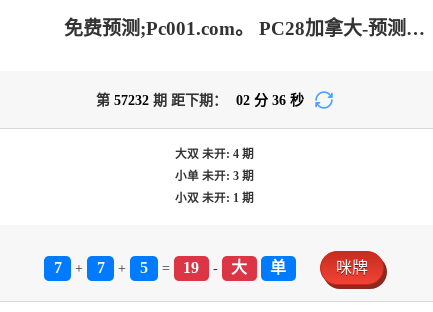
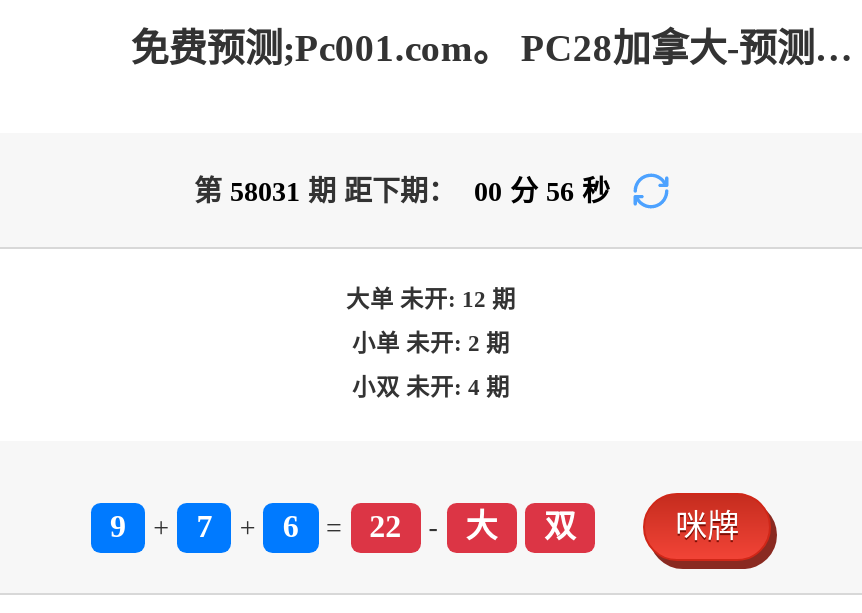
[95,93,303,108] 第57232期 距下期： 02分 36秒 -> [194,177,610,207] 第58031期 距下期： 00分 56秒
[174,148,253,161] 大双未开: 4期 -> [346,287,516,313] 大单未开: 12期
[174,170,253,183] 小单未开: 3期 -> [352,331,510,357] 小单未开: 2期
[174,192,253,205] 小双未开: 1期 -> [352,375,510,401] 小双未开: 4期
[53,259,61,276] 7 -> [110,509,126,543] 9
[140,259,148,276] 5 -> [283,509,299,543] 6
[183,259,199,276] 19 -> [369,509,401,543] 22
[270,259,286,276] 单 -> [544,509,576,543] 双

